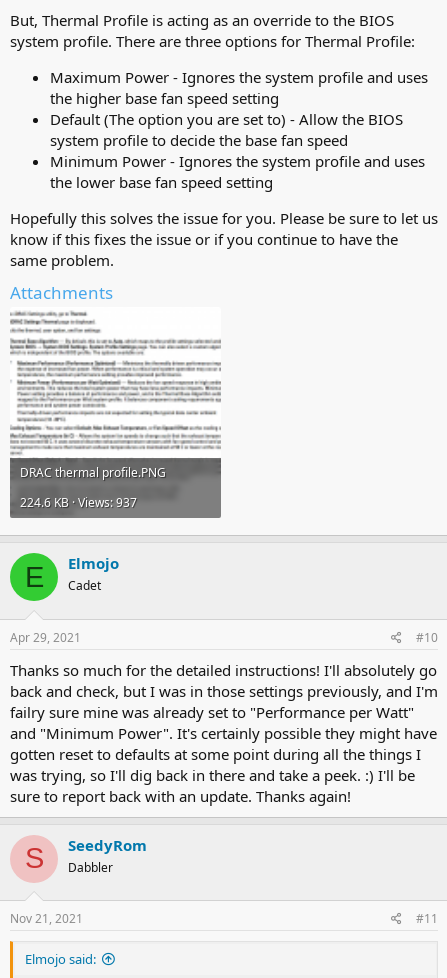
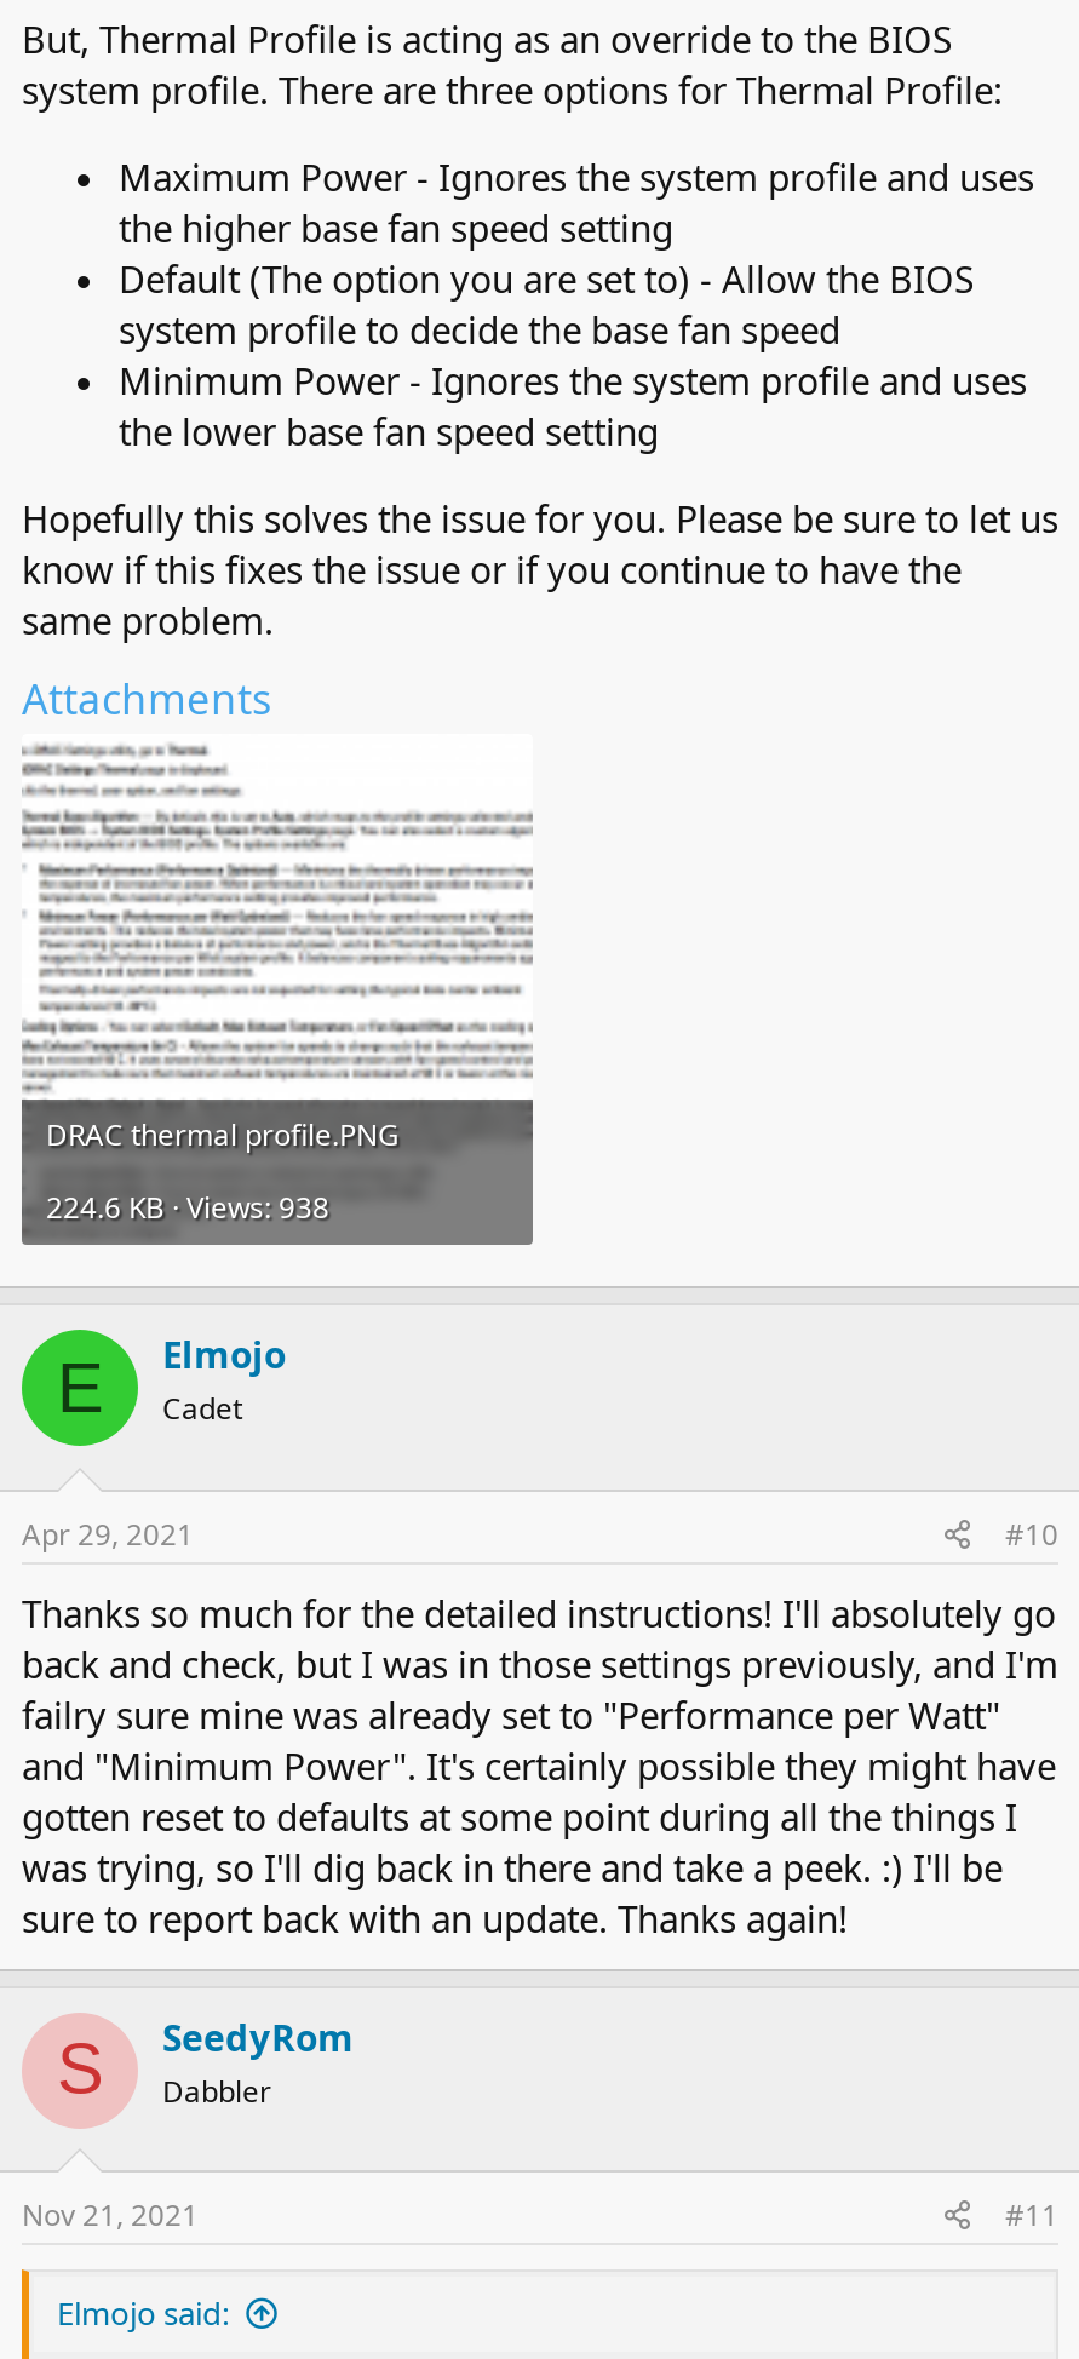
[20,494,137,511] 224.6 KB · Views: 937 -> [46,1187,329,1228] 224.6 KB · Views: 938

